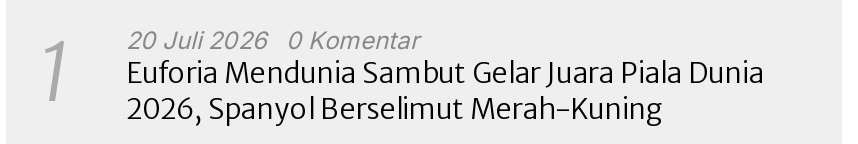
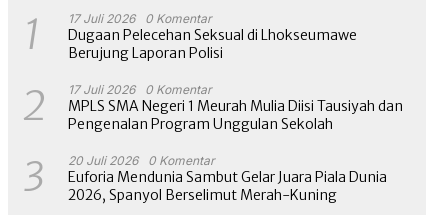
none -> [23,11,403,202] 17 Juli 2026 | 0 Komentar | Dugaan Pelecehan Seksual di Lhokseumawe | Berujung Laporan Polisi | 2 | 17 Juli 2026 | 0 Komentar | MPLS SMA Negeri 1 Meurah Mulia Diisi Tausiyah dan | Pengenalan Program Unggulan Sekolah | 3

